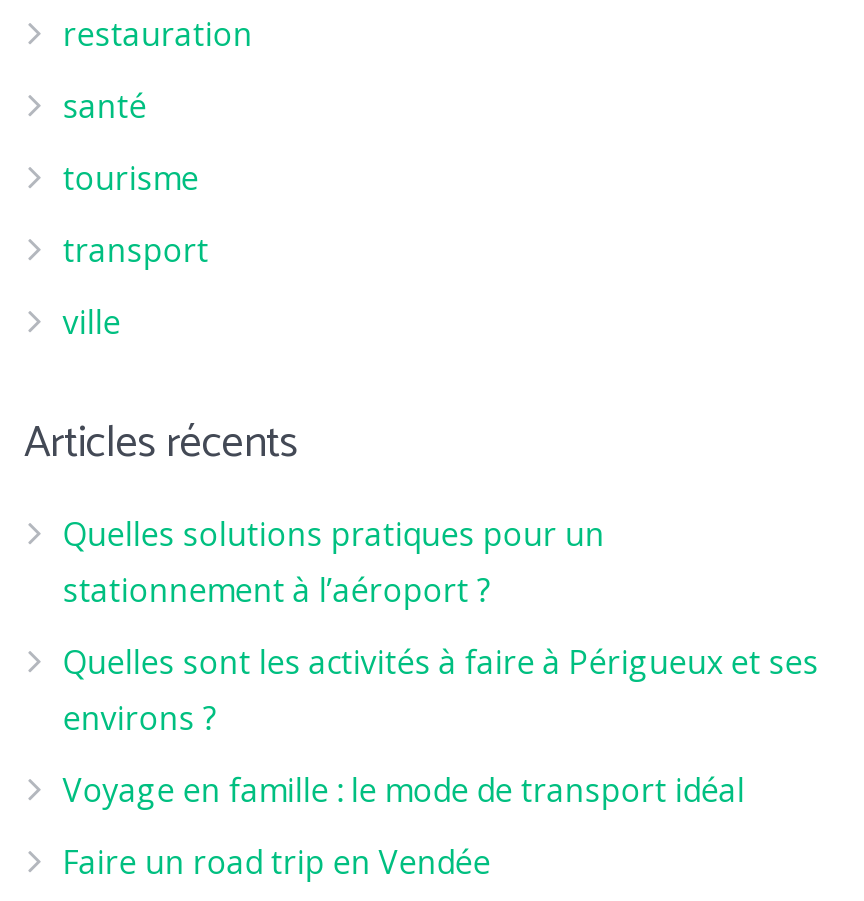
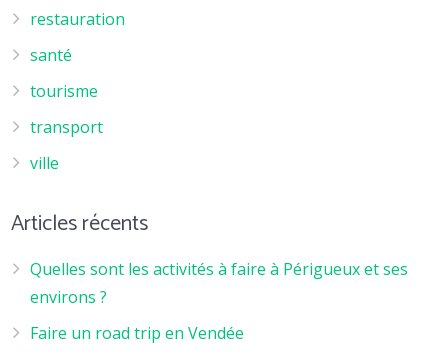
[62,512,604,612] Quelles solutions pratiques pour un | stationnement à l’aéroport ? -> none
[62,768,744,812] Voyage en famille : le mode de transport idéal -> none

